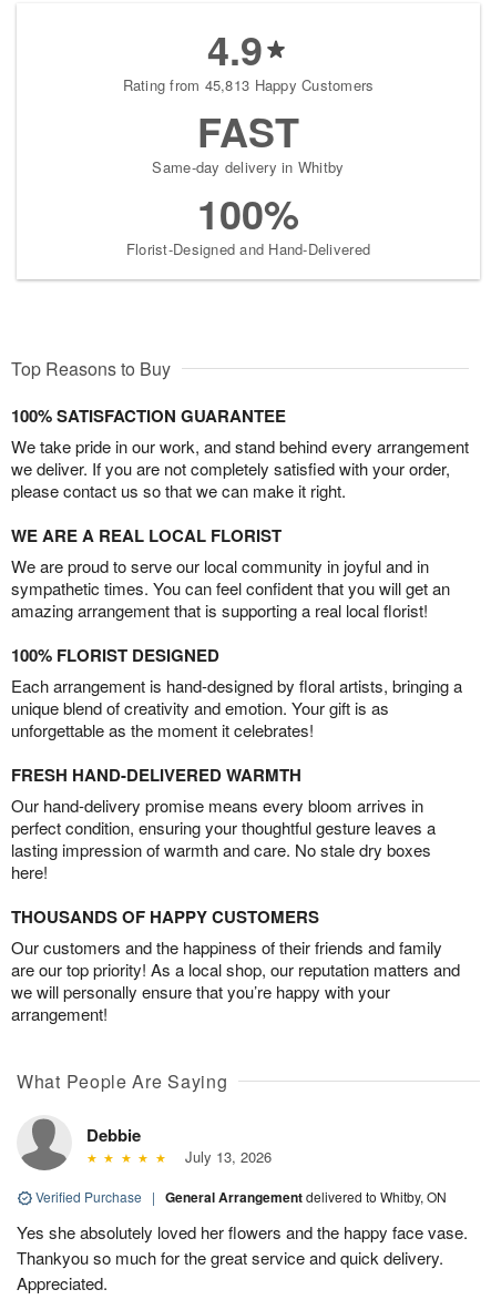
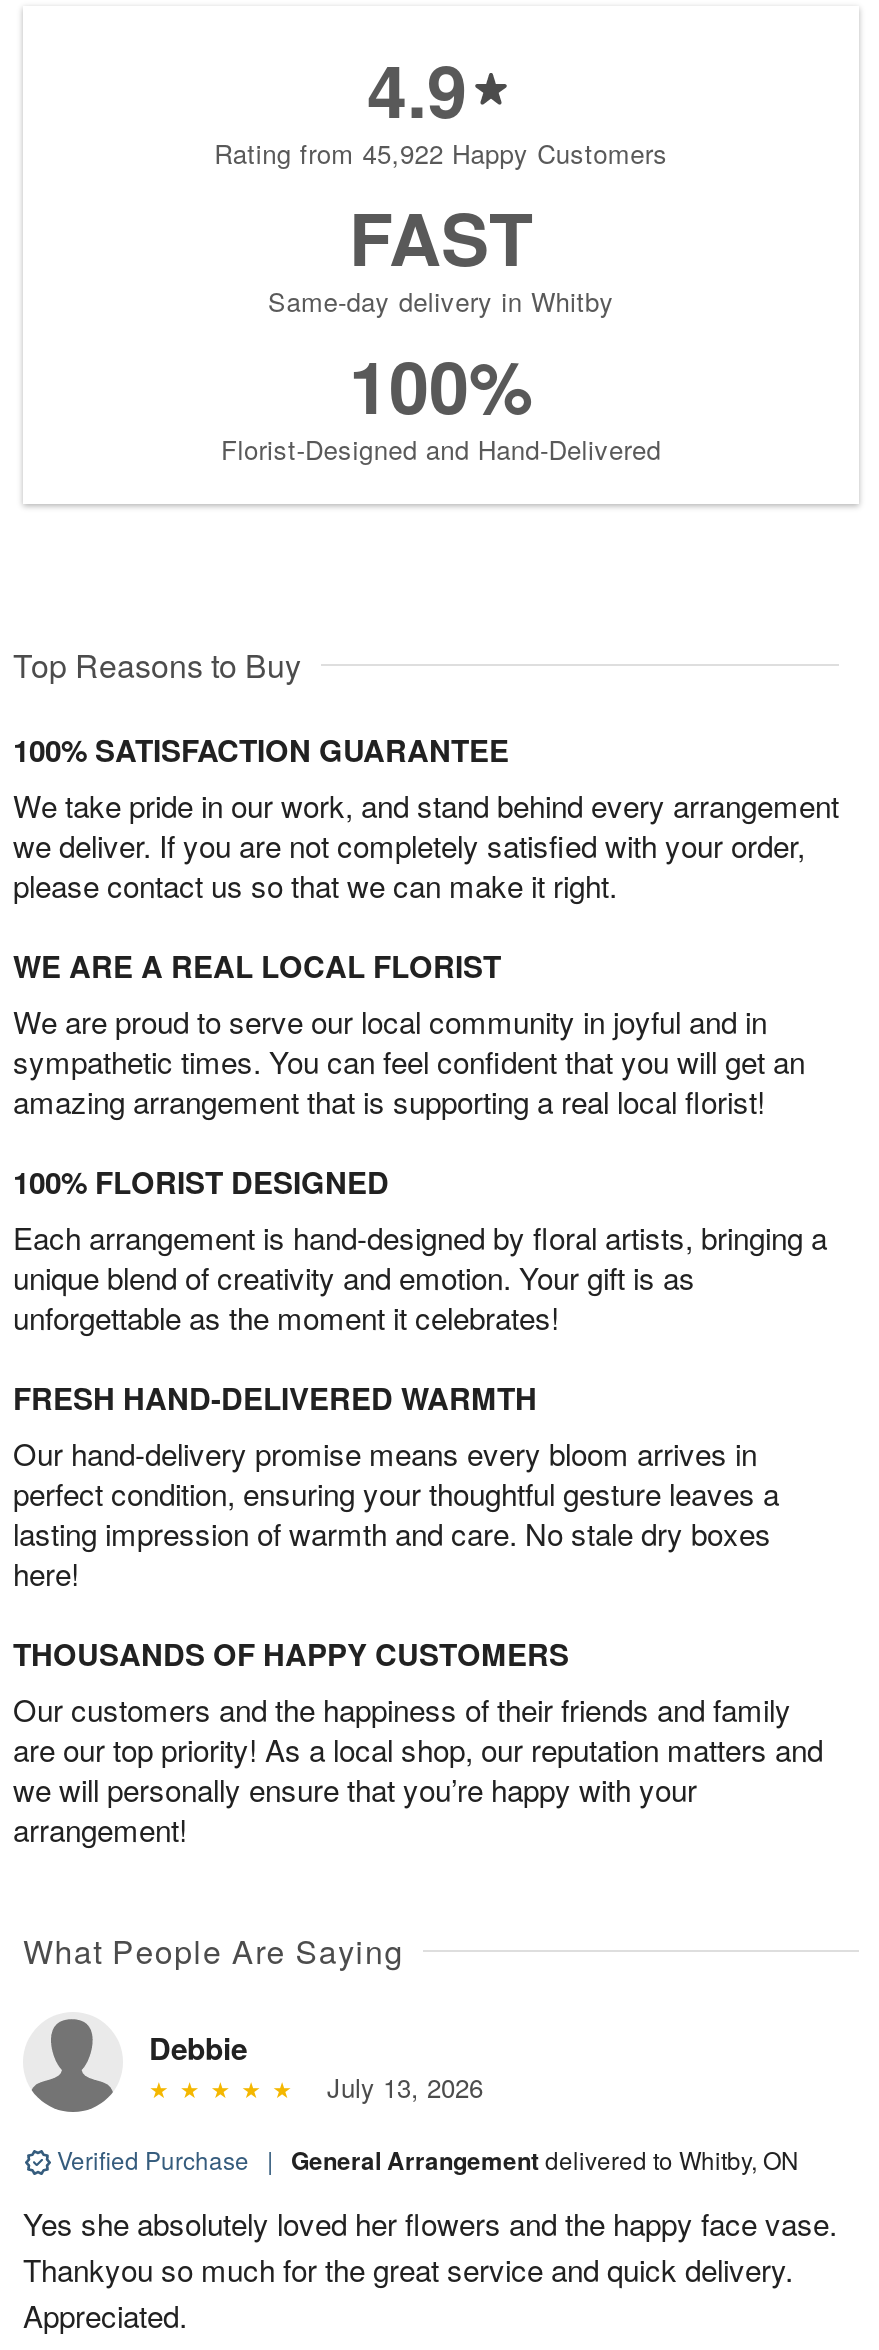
[123,74,374,95] Rating from 45,813 Happy Customers -> [214,133,668,171] Rating from 45,922 Happy Customers

